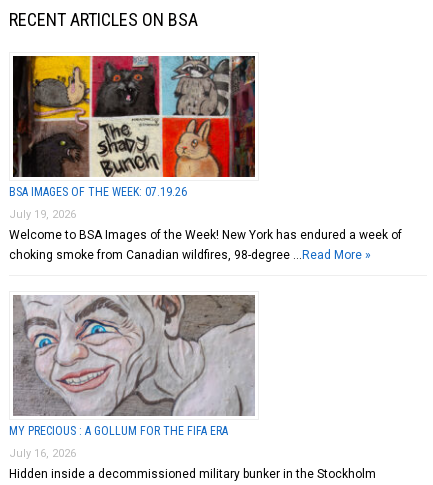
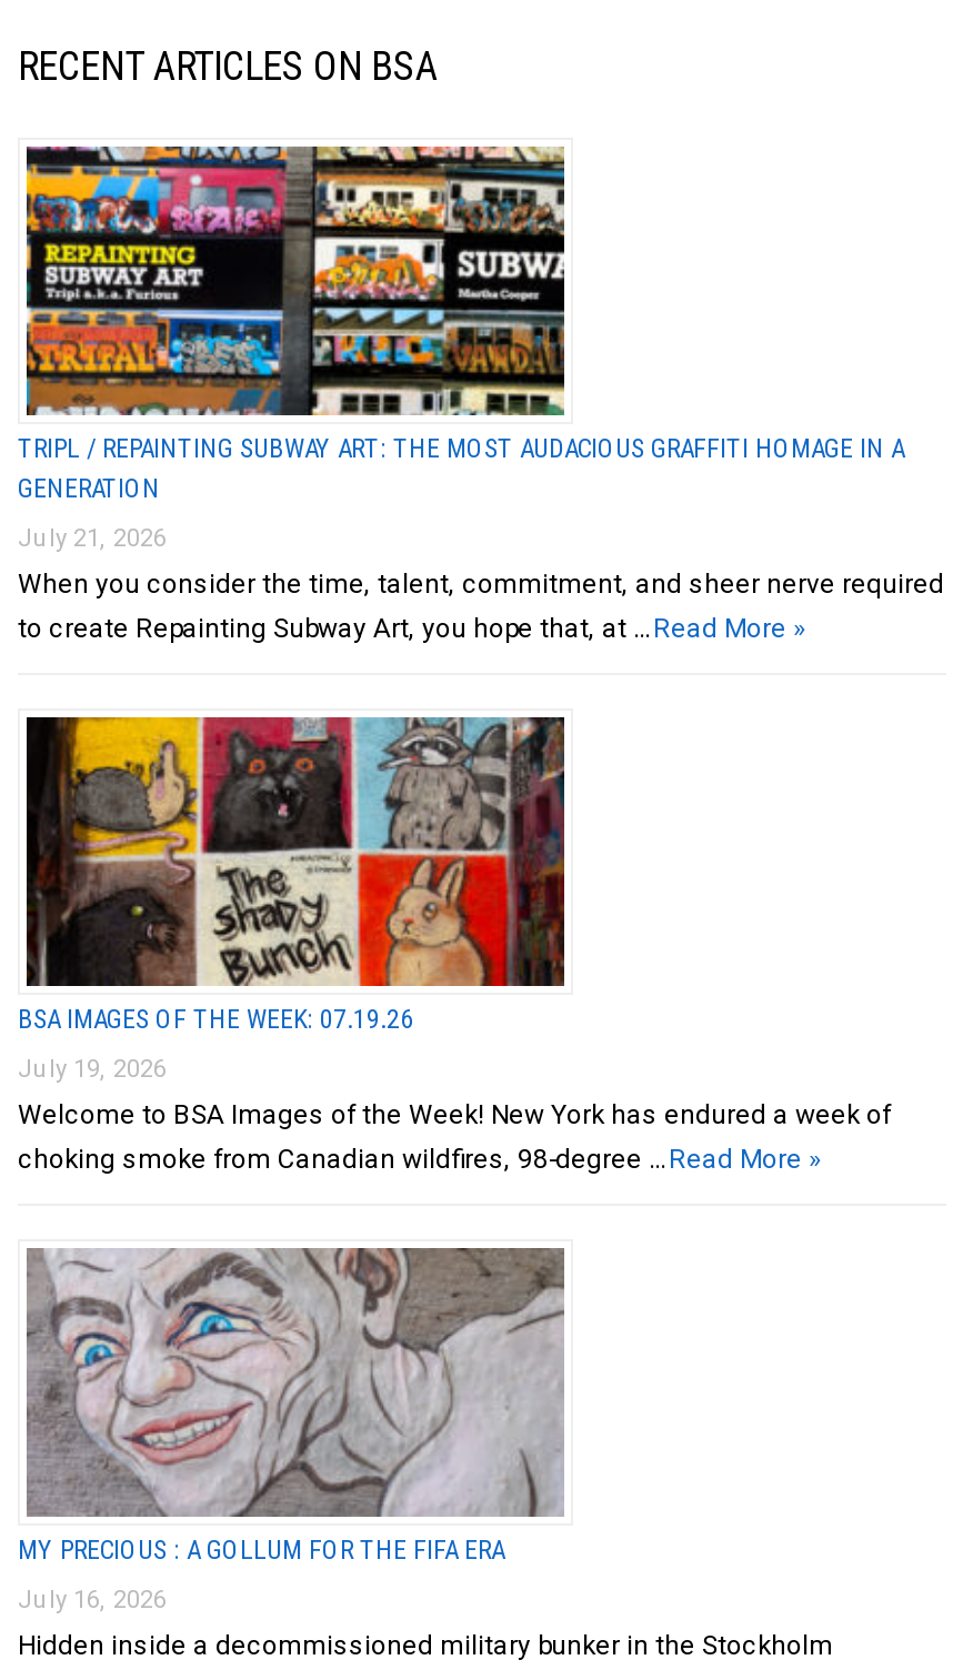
none -> [18,144,944,644] [image] | TRIPL / REPAINTING SUBWAY ART: THE MOST AUDACIOUS GRAFFITI HOMAGE IN A | GENERATION | July 21, 2026 | When you consider the time, talent, commitment, and sheer nerve required | to create Repainting Subway Art, you hope that, at … Read More »

